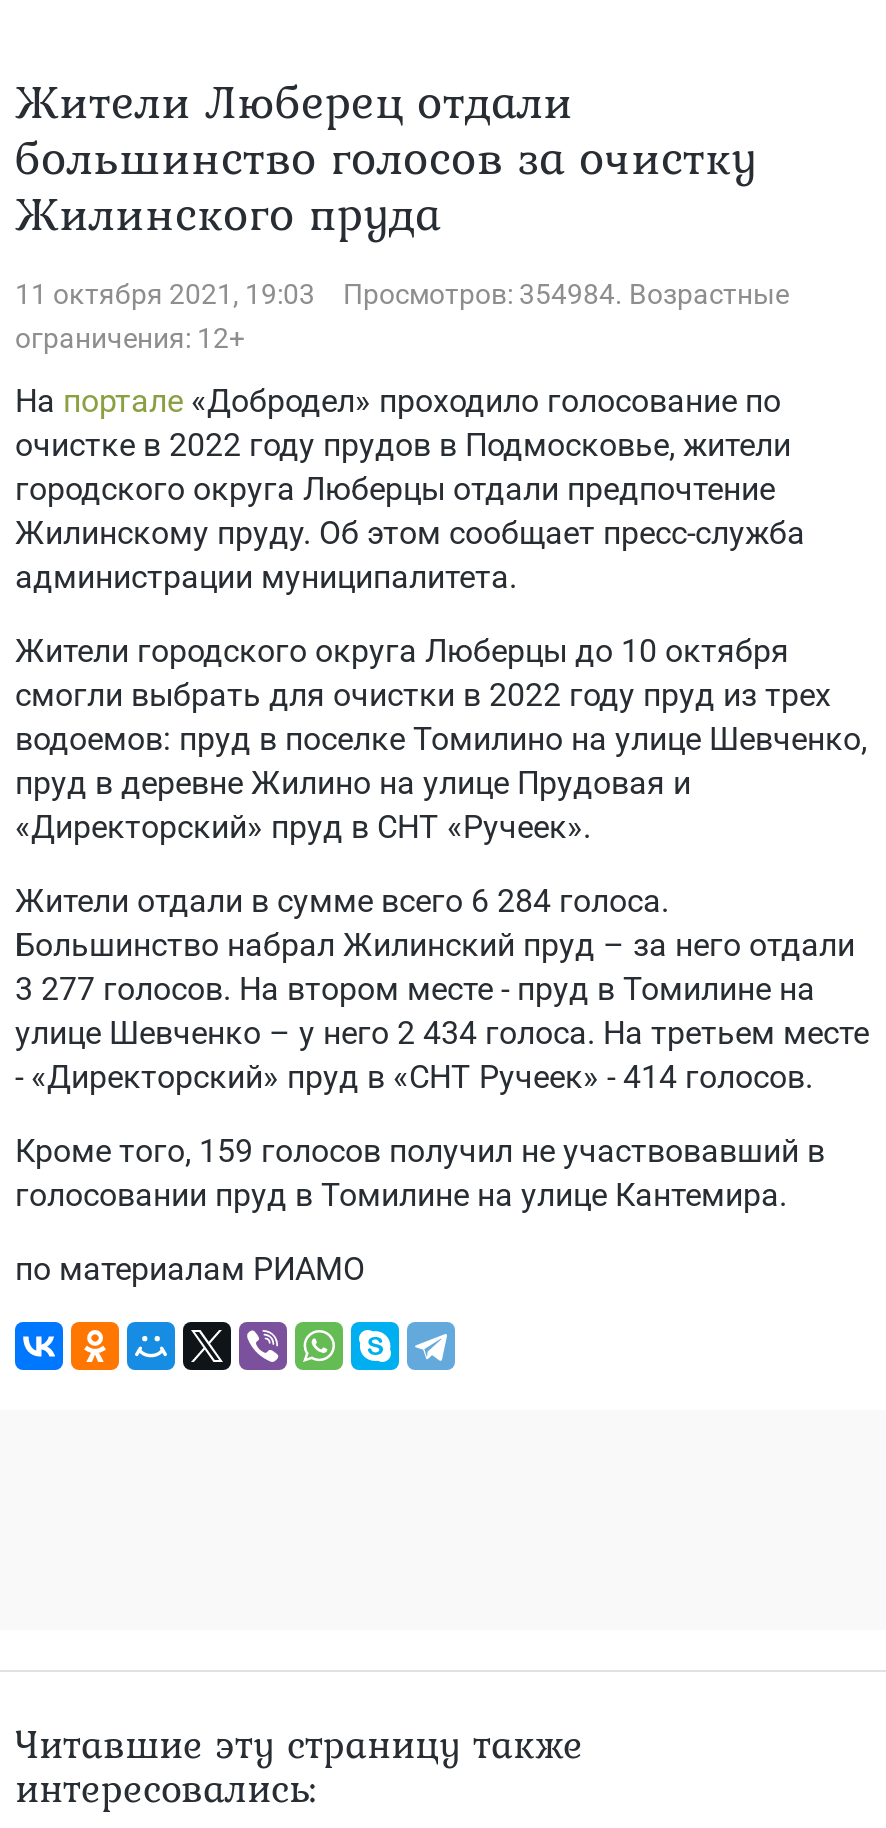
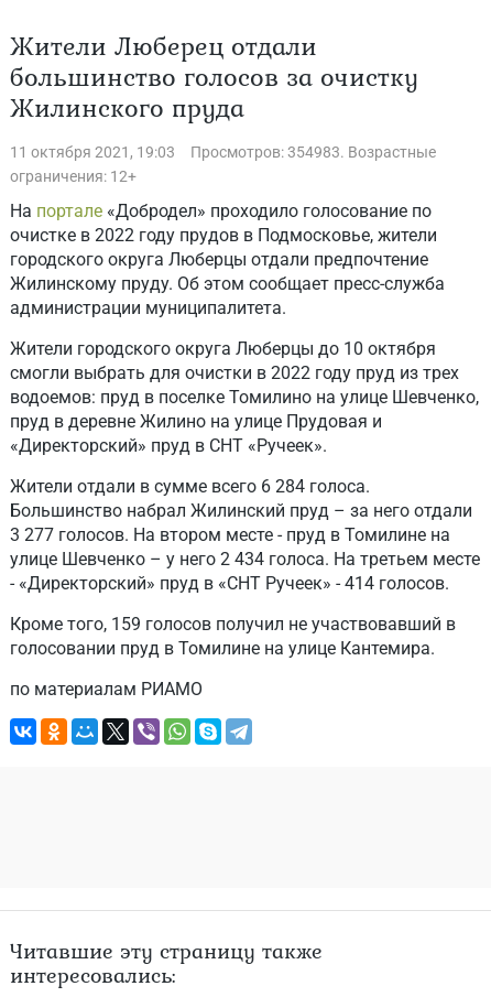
[343,278,789,310] Просмотров: 354984. Возрастные -> [190,143,436,161] Просмотров: 354983. Возрастные

